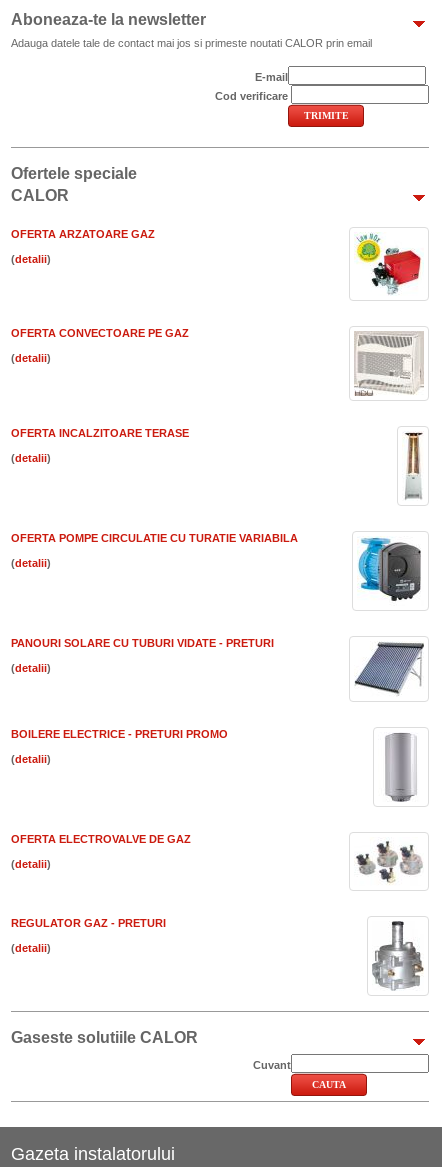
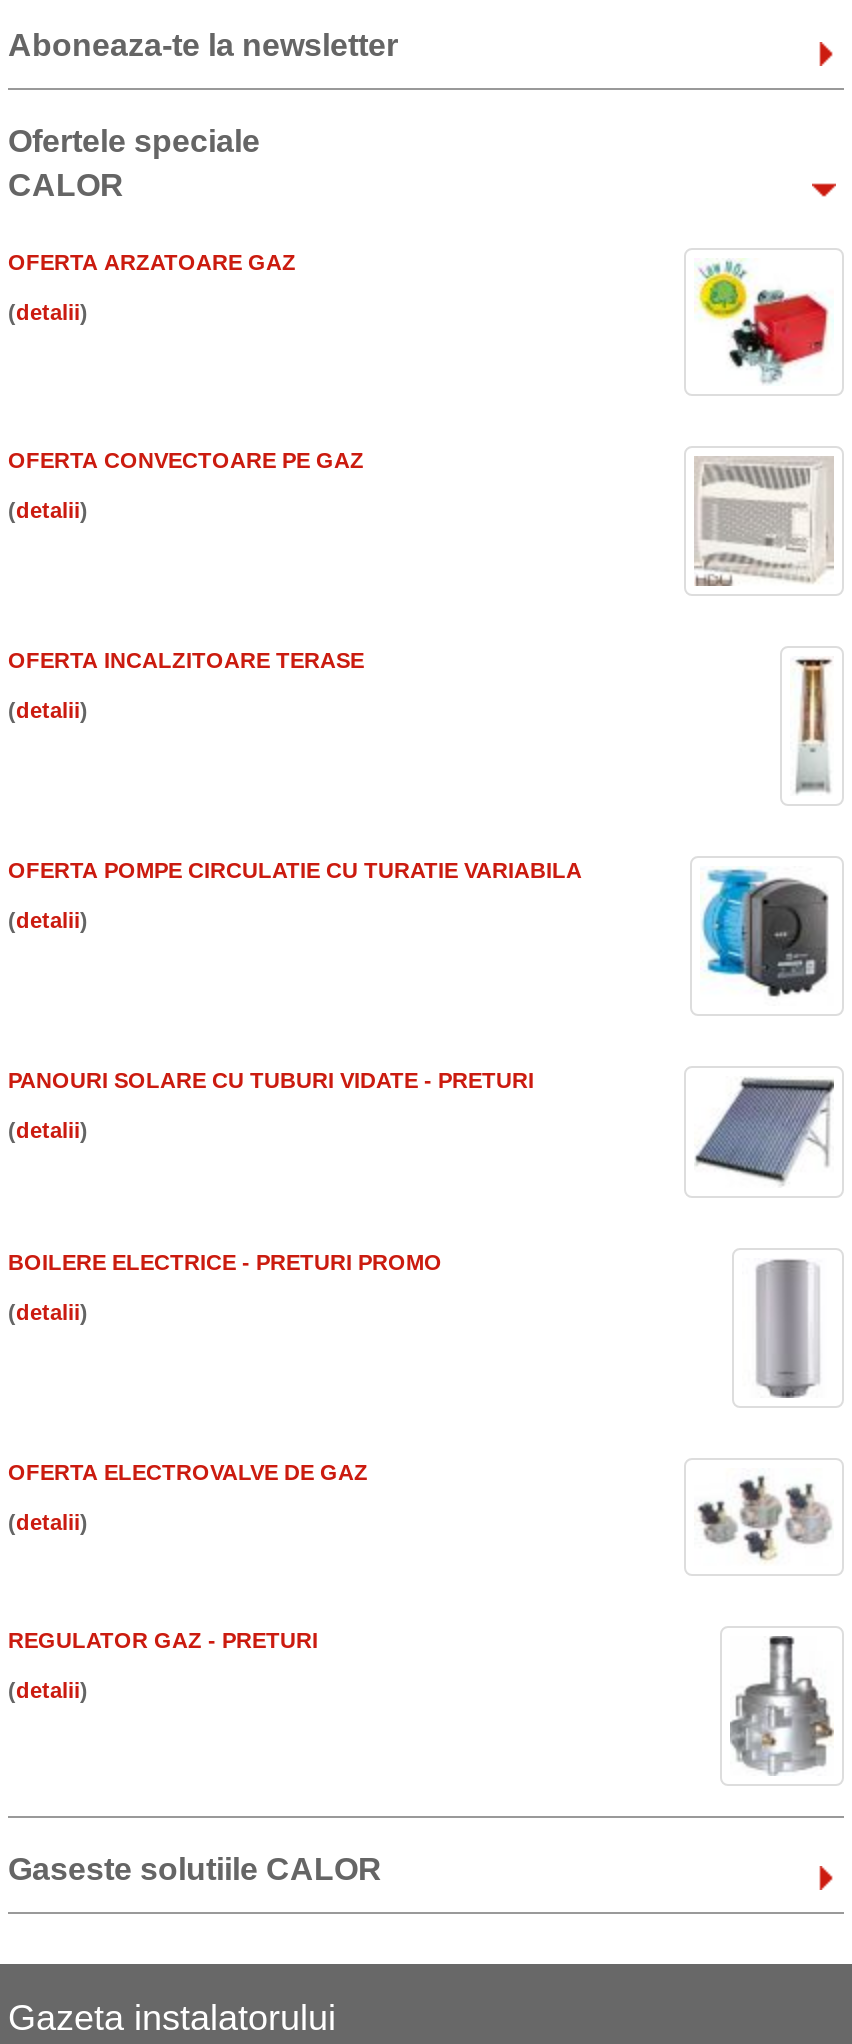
[11,37,430,128] [image] | Adauga datele tale de contact mai jos si primeste noutati CALOR prin email | E-mail | Cod verificare -> none
[253,1055,430,1097] [image] | Cuvant -> none

